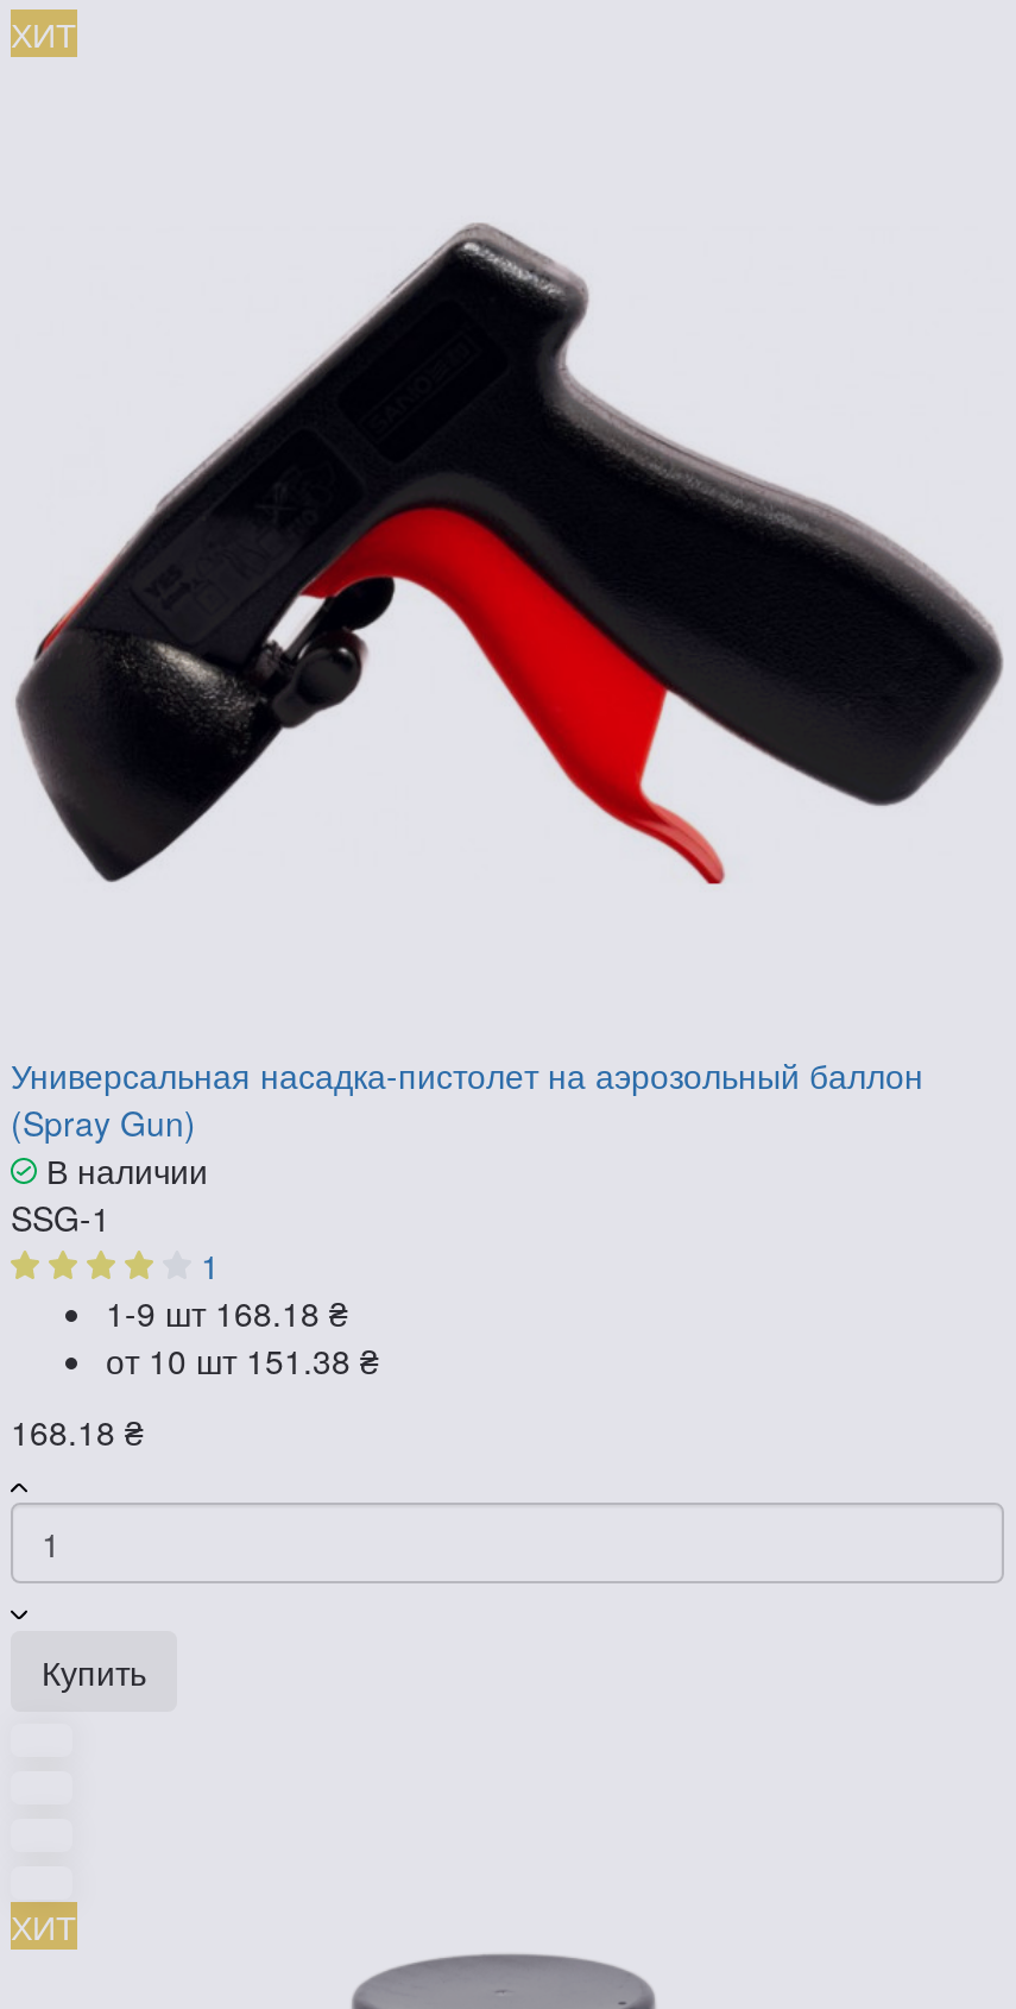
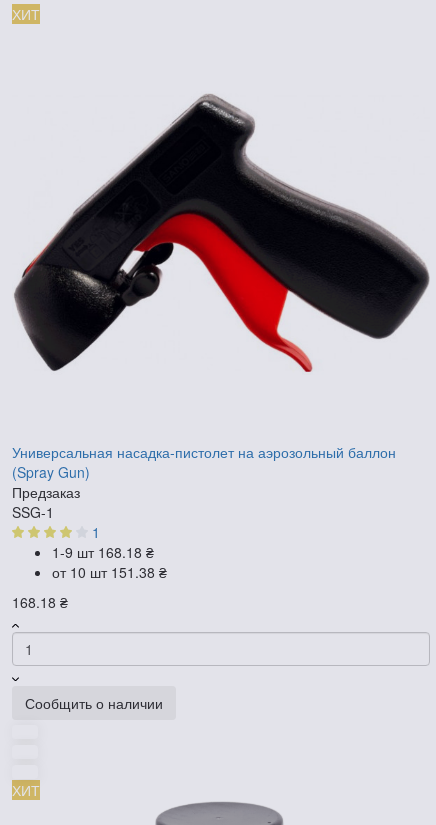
[37,1145,208,1193] В наличии -> [12,482,80,502] Предзаказ
[42,1647,146,1694] Купить -> [25,693,163,713] Сообщить о наличии

